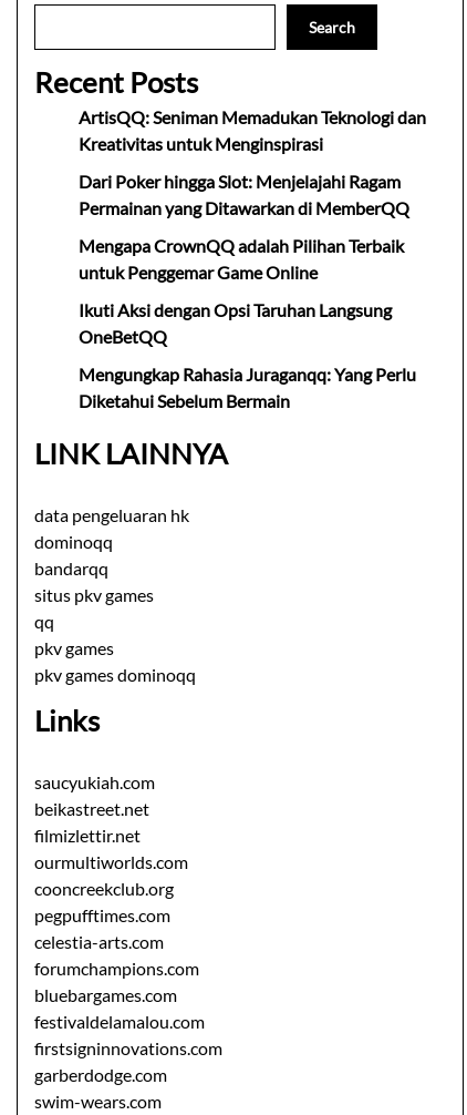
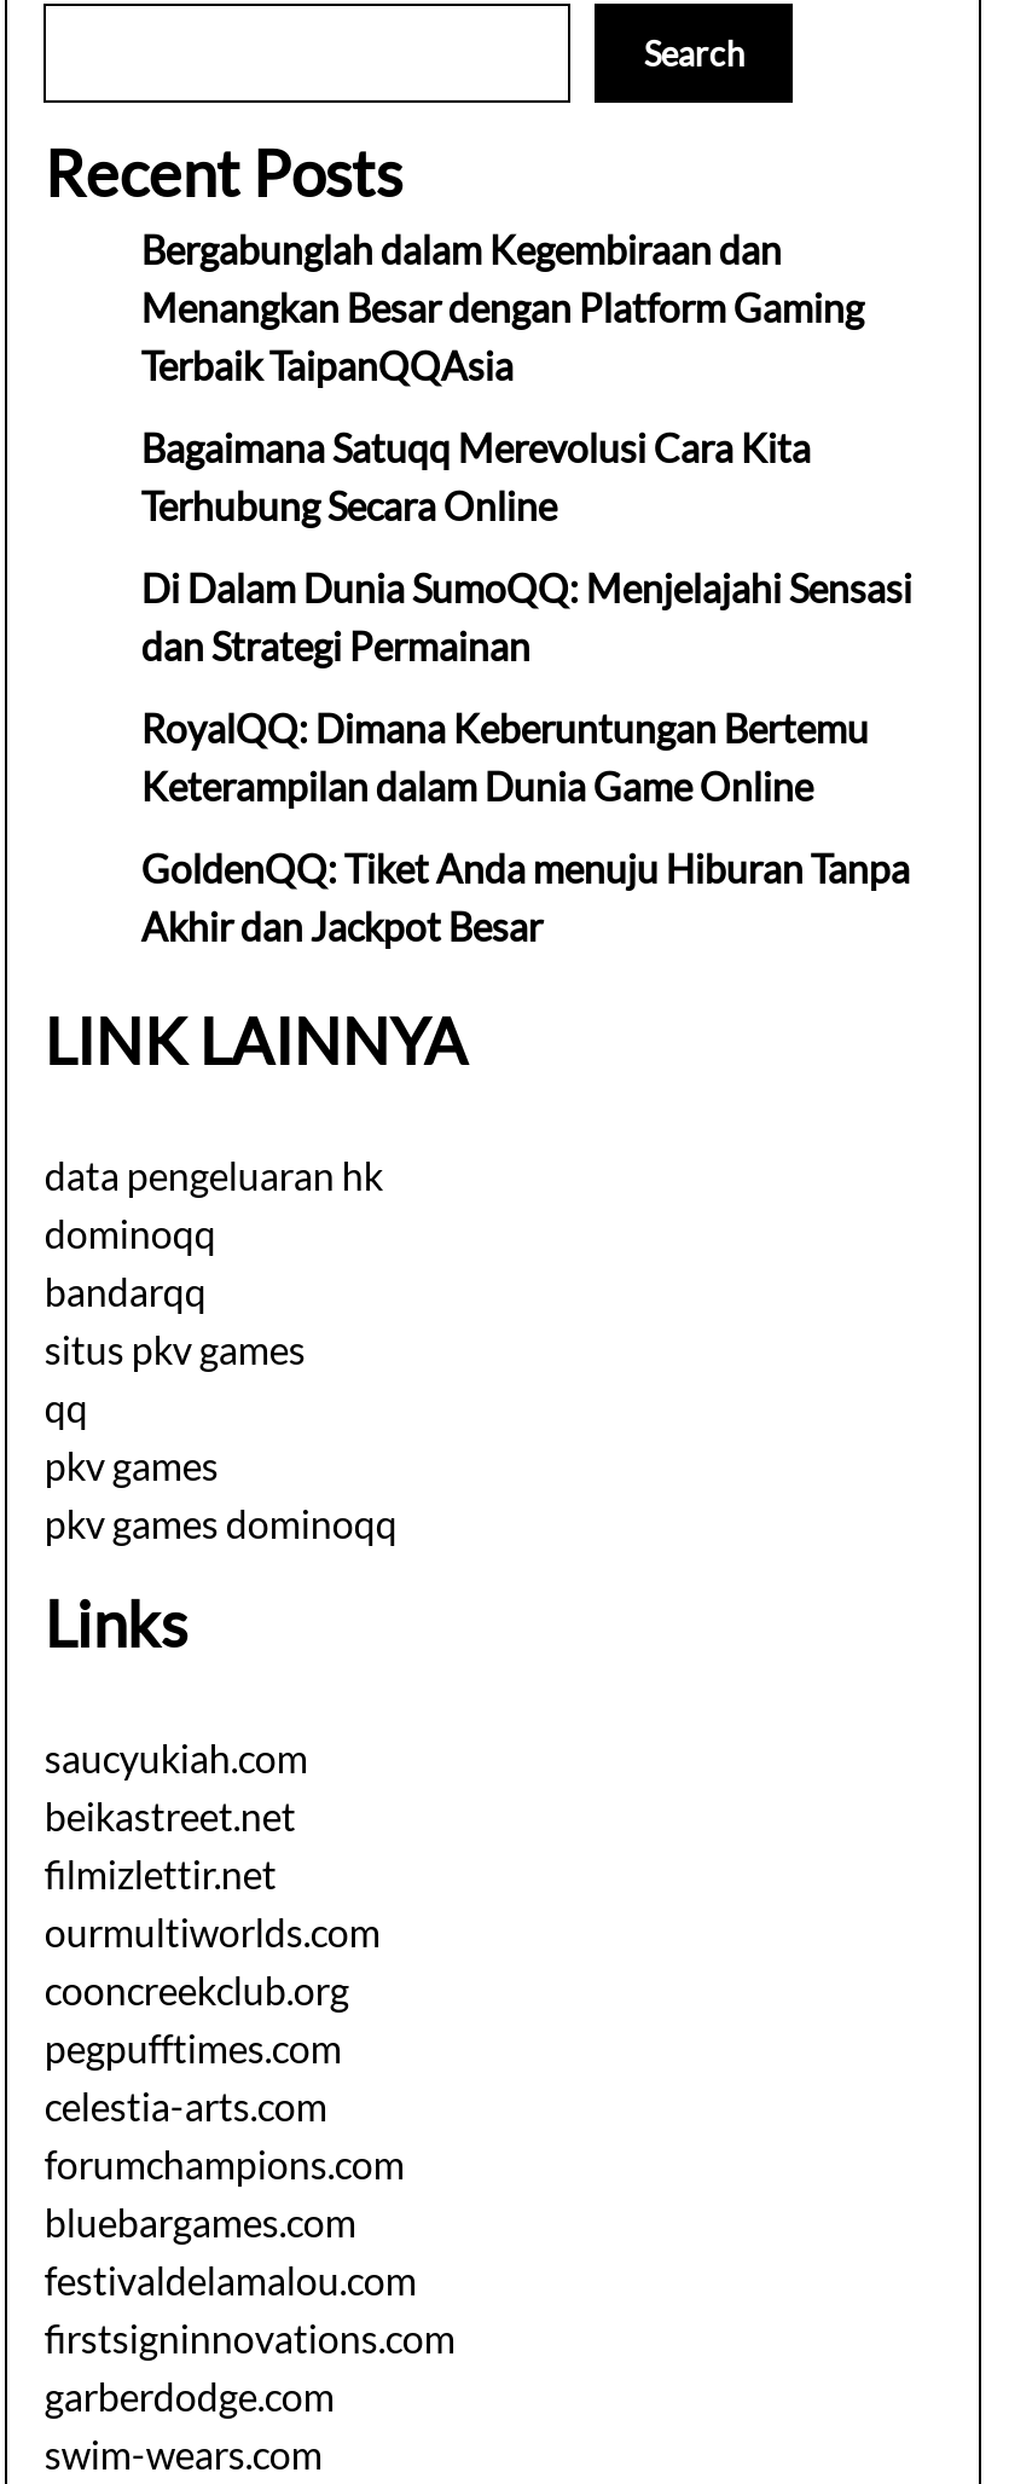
[79,106,426,154] ArtisQQ: Seniman Memadukan Teknologi dan | Kreativitas untuk Menginspirasi -> [141,226,864,388] Bergabunglah dalam Kegembiraan dan | Menangkan Besar dengan Platform Gaming | Terbaik TaipanQQAsia
[79,171,410,218] Dari Poker hingga Slot: Menjelajahi Ragam | Permainan yang Ditawarkan di MemberQQ -> [141,424,811,528] Bagaimana Satuqq Merevolusi Cara Kita | Terhubung Secara Online
[79,235,404,283] Mengapa CrownQQ adalah Pilihan Terbaik | untuk Penggemar Game Online -> [141,564,912,668] Di Dalam Dunia SumoQQ: Menjelajahi Sensasi | dan Strategi Permainan
[79,299,392,347] Ikuti Aksi dengan Opsi Taruhan Langsung | OneBetQQ -> [141,705,869,809] RoyalQQ: Dimana Keberuntungan Bertemu | Keterampilan dalam Dunia Game Online
[79,364,417,411] Mengungkap Rahasia Juraganqq: Yang Perlu | Diketahui Sebelum Bermain -> [141,845,910,949] GoldenQQ: Tiket Anda menuju Hiburan Tanpa | Akhir dan Jackpot Besar

